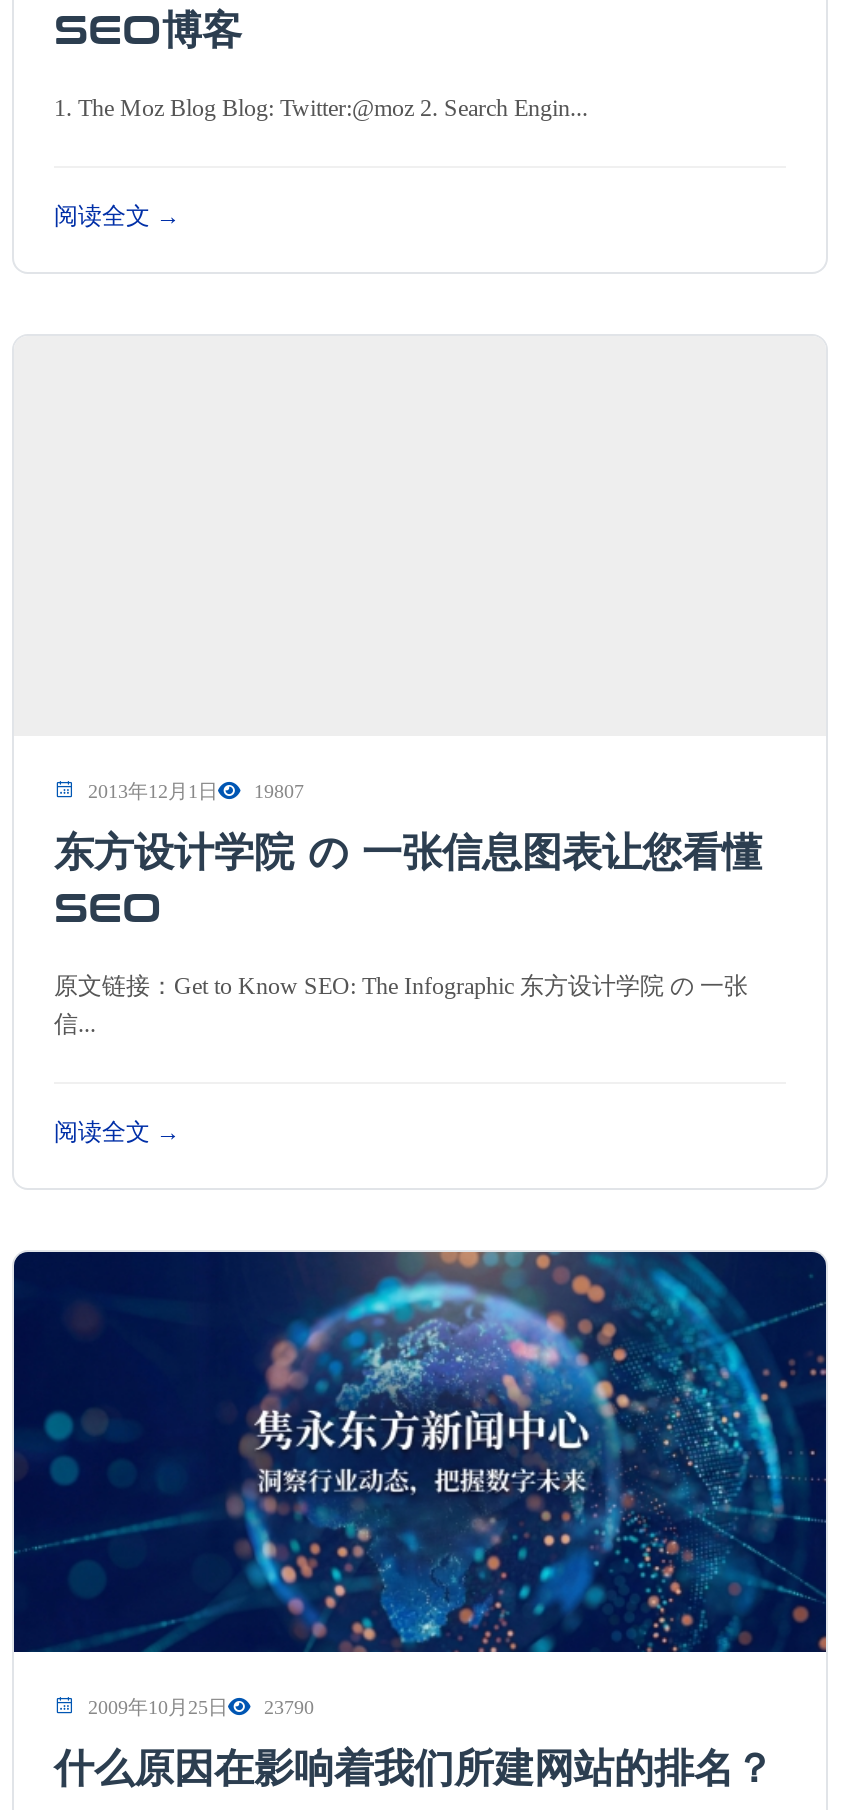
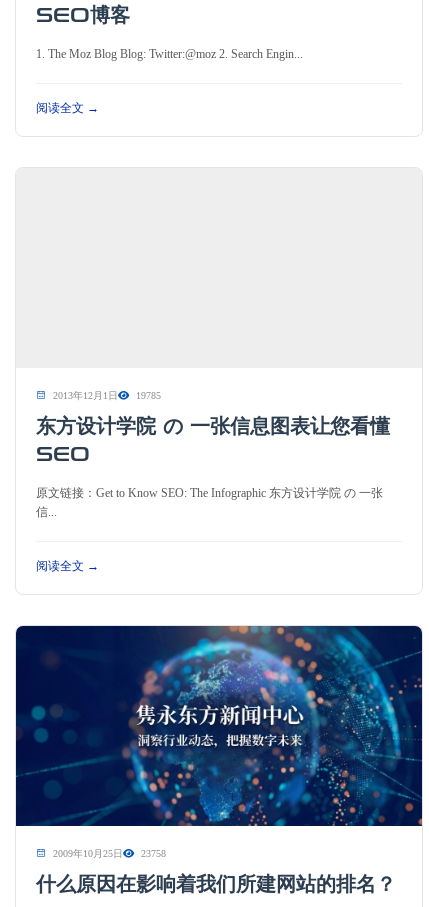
[88,780,304,800] 2013年12月1日 19807 -> [53,390,161,400] 2013年12月1日 19785
[88,1696,314,1716] 2009年10月25日 23790 -> [53,848,166,858] 2009年10月25日 23758

